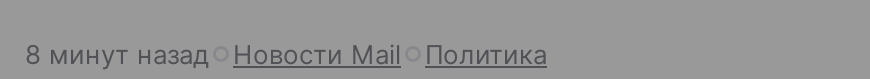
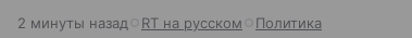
[25,39,401,71] 8 минут назад | Новости Mail -> [17,15,242,32] 2 минуты назад | RT на русском

